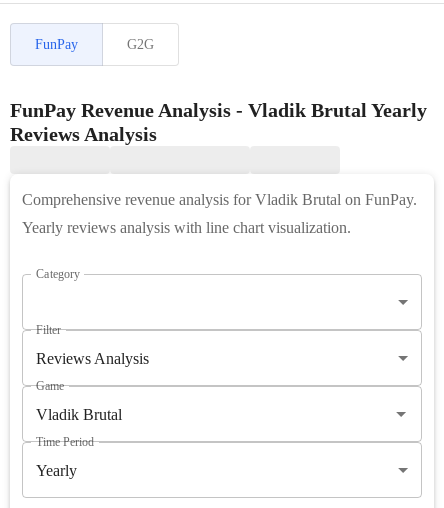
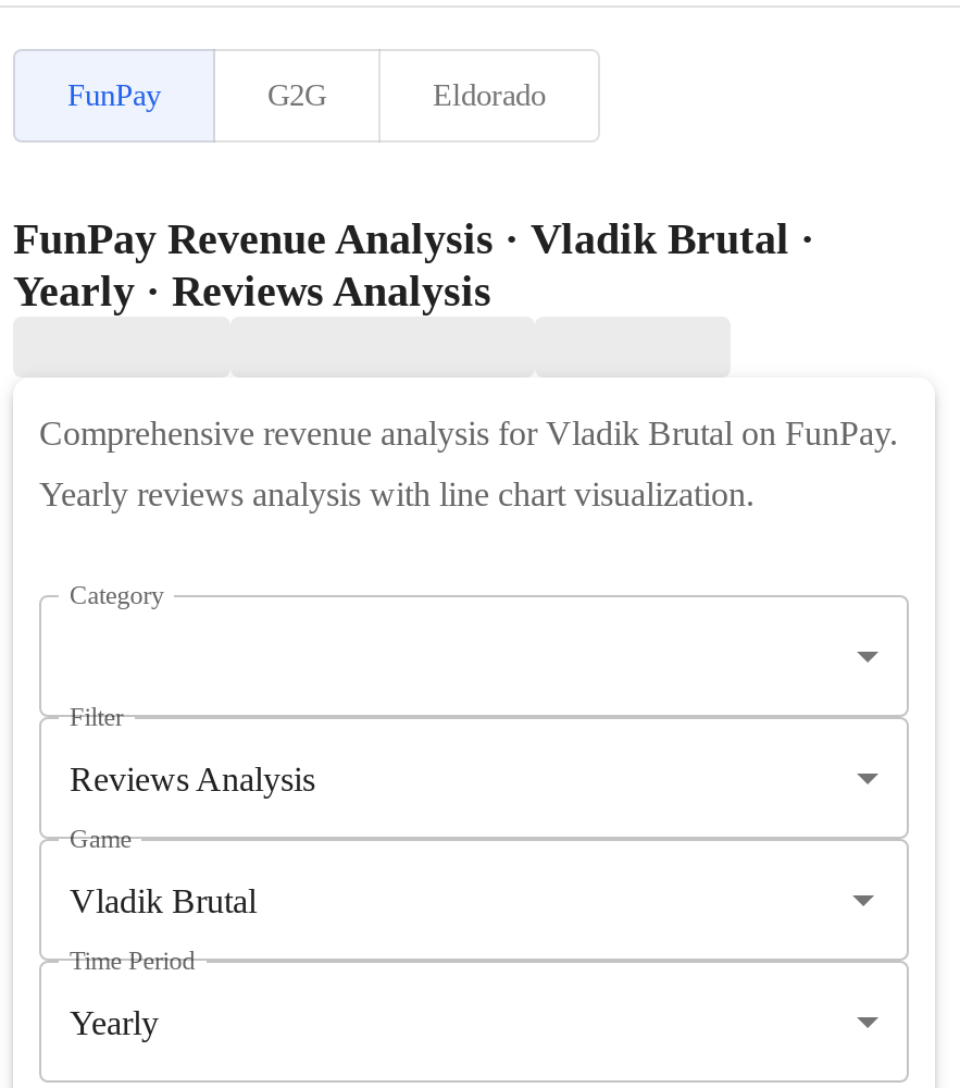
[10,99,427,145] FunPay Revenue Analysis - Vladik Brutal Yearly | Reviews Analysis -> [13,77,815,314] Eldorado | FunPay Revenue Analysis · Vladik Brutal · | Yearly · Reviews Analysis

